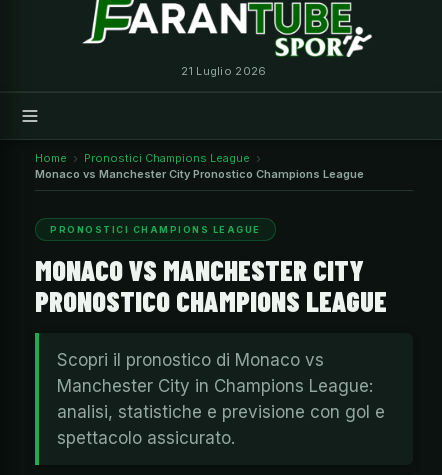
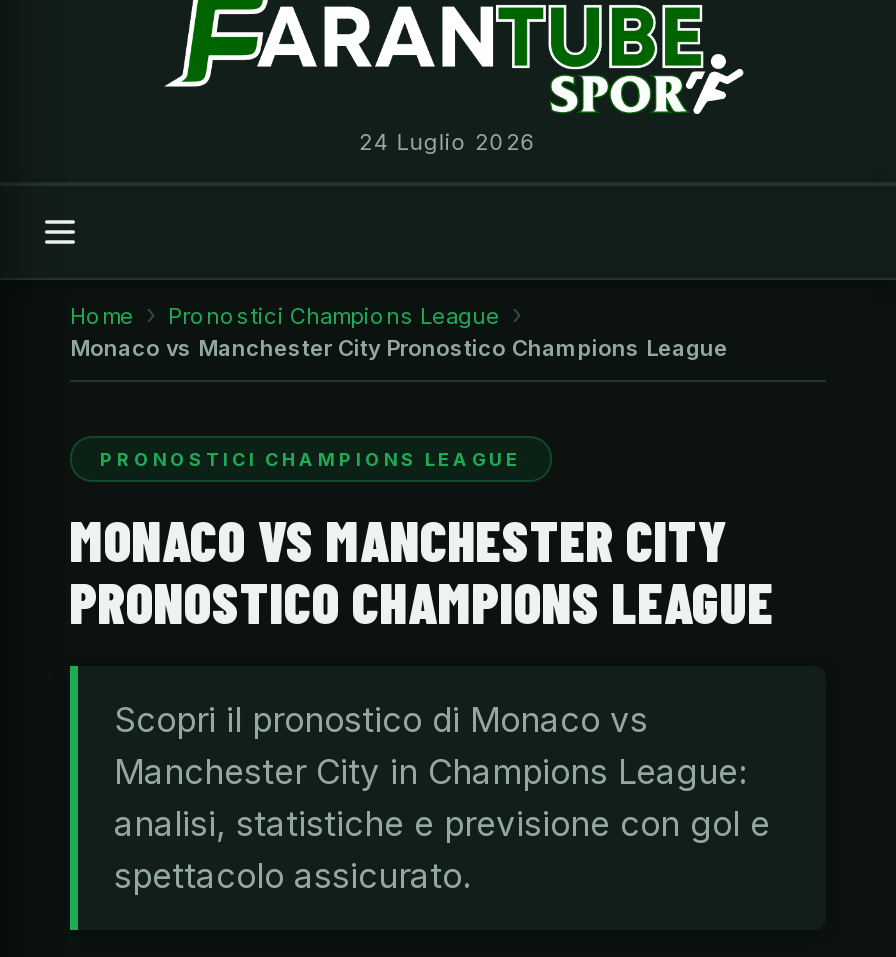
[181,64,267,78] 21 Luglio 2026 -> [359,128,537,156] 24 Luglio 2026

